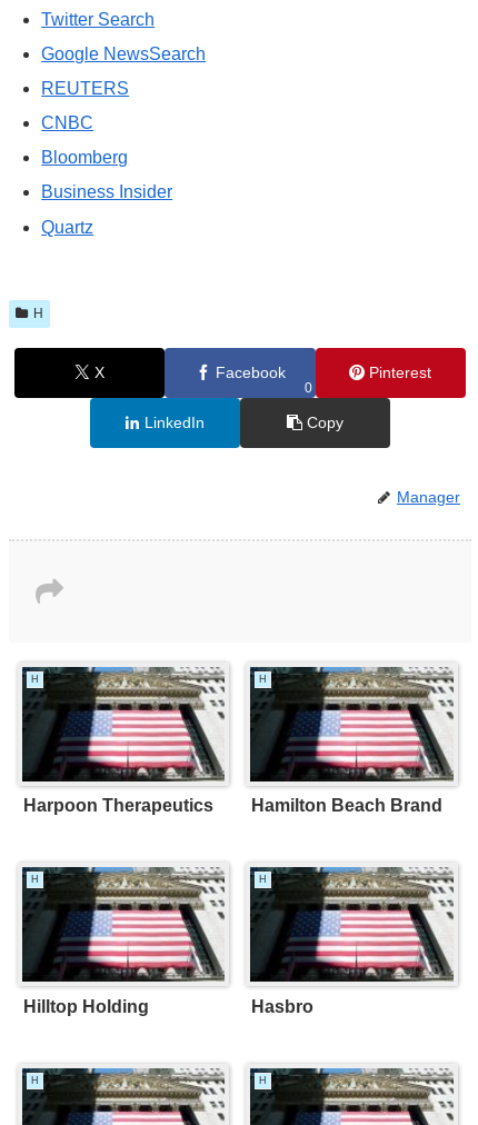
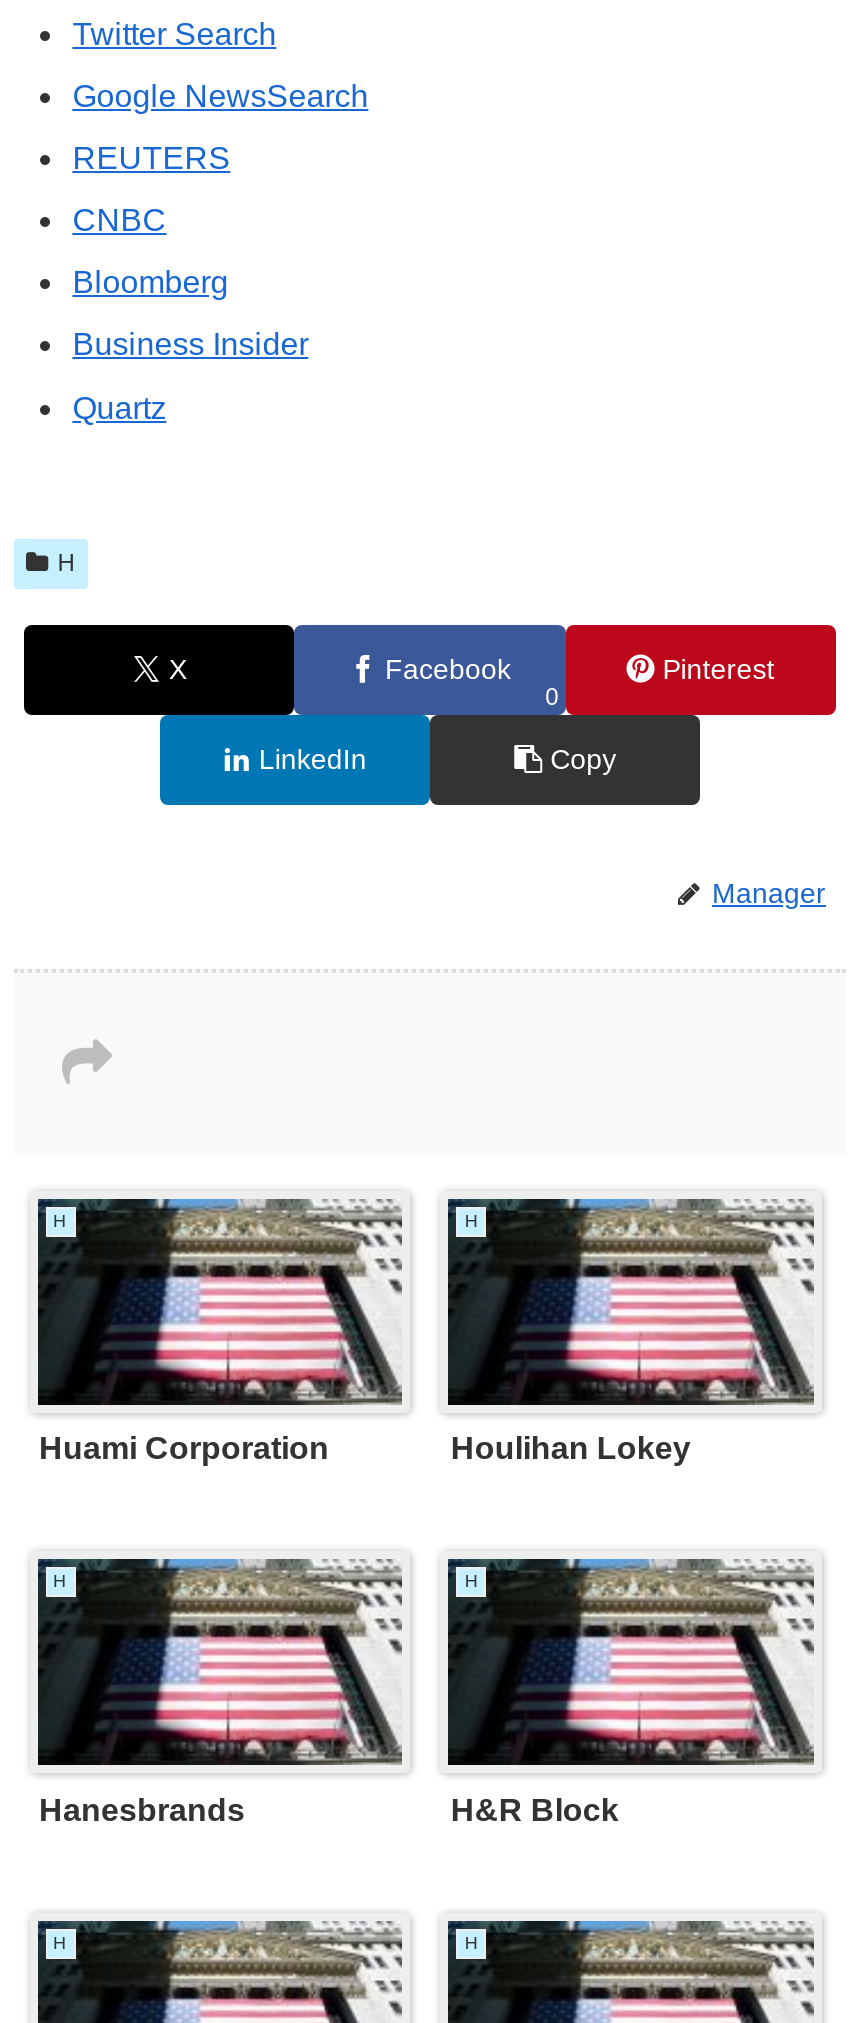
[23,796,213,815] Harpoon Therapeutics -> [39,1431,329,1465] Huami Corporation
[252,796,443,815] Hamilton Beach Brand -> [451,1431,691,1465] Houlihan Lokey
[23,997,148,1016] Hilltop Holding -> [39,1792,245,1826] Hanesbrands
[252,997,314,1016] Hasbro -> [451,1792,619,1826] H&R Block

